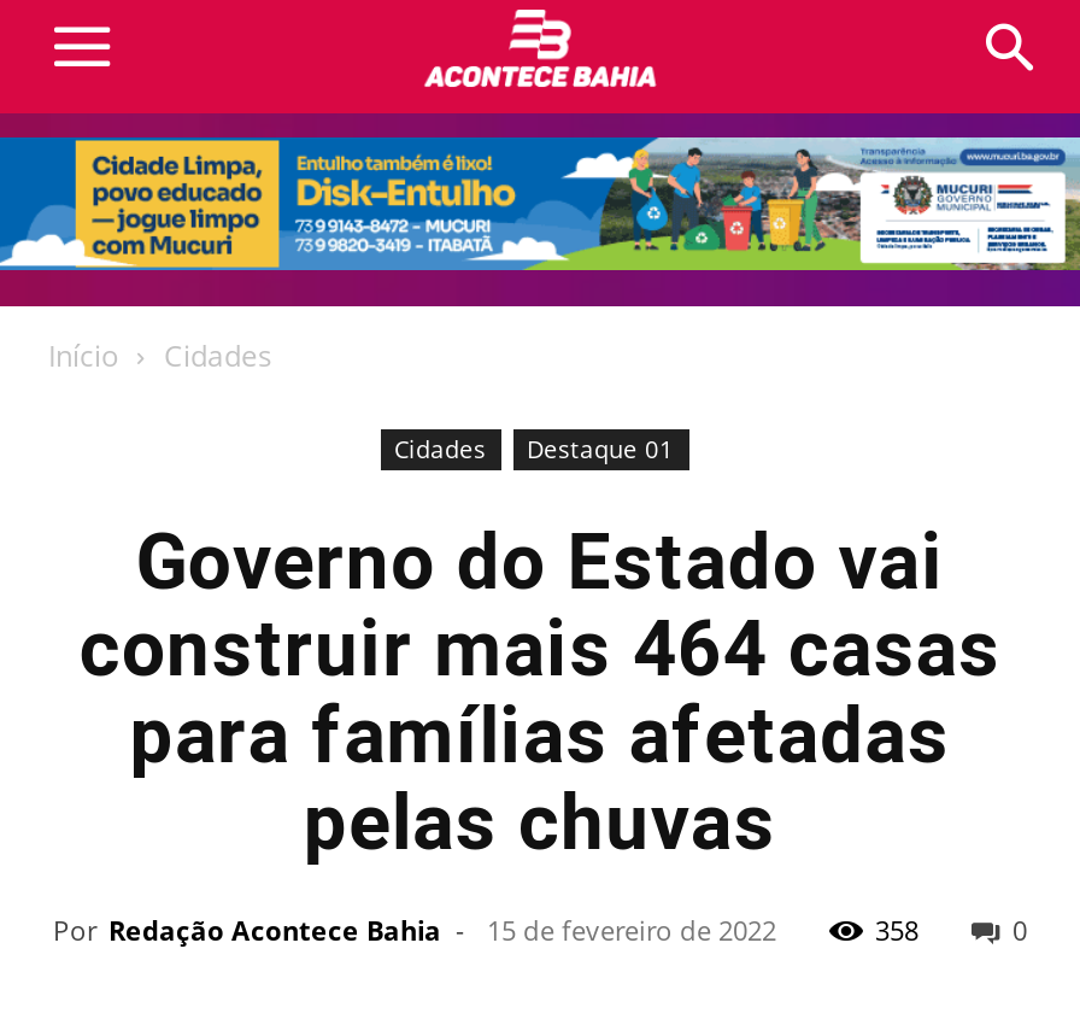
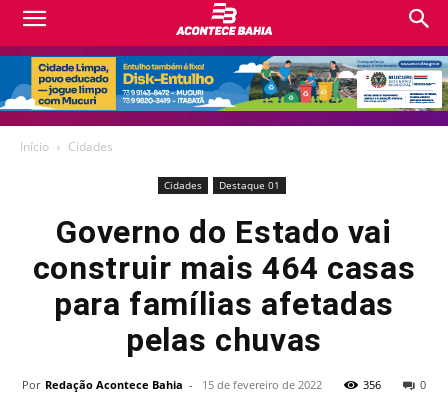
[875,912,918,948] 358 -> [363,377,381,392] 356

